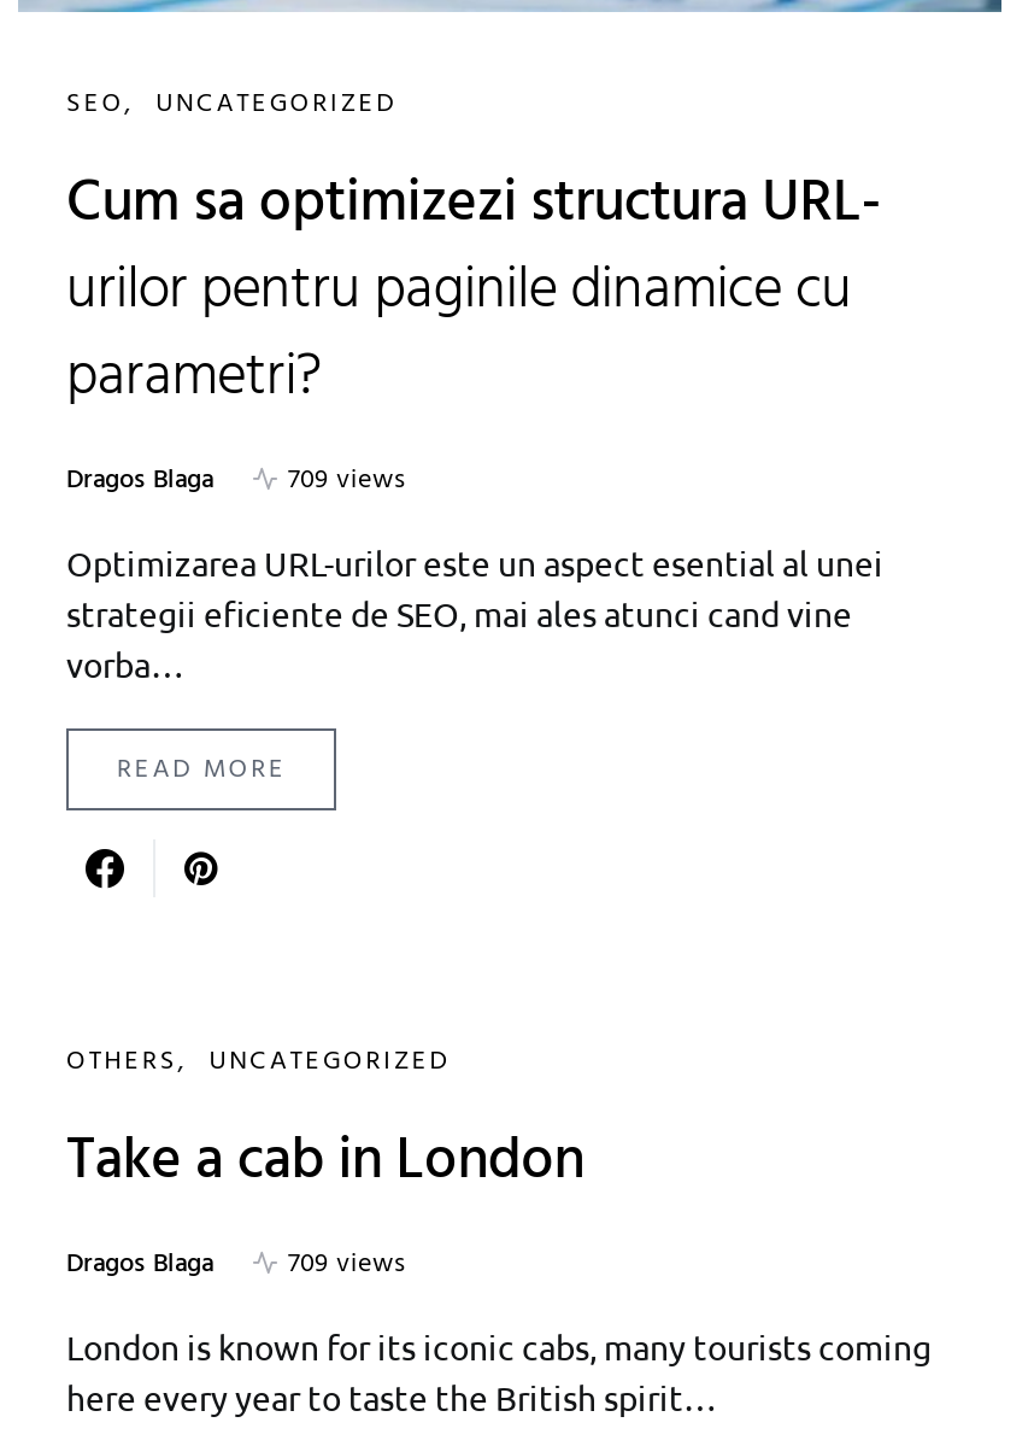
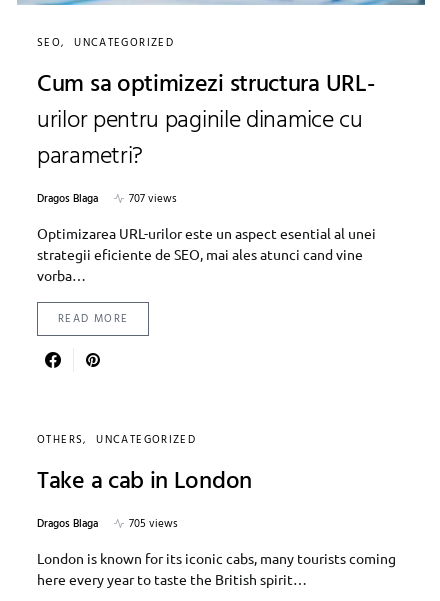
[66,457,406,501] Dragos Blaga 709 views -> [37,190,177,208] Dragos Blaga 707 views
[66,1241,406,1285] Dragos Blaga 709 views -> [37,515,178,533] Dragos Blaga 705 views

